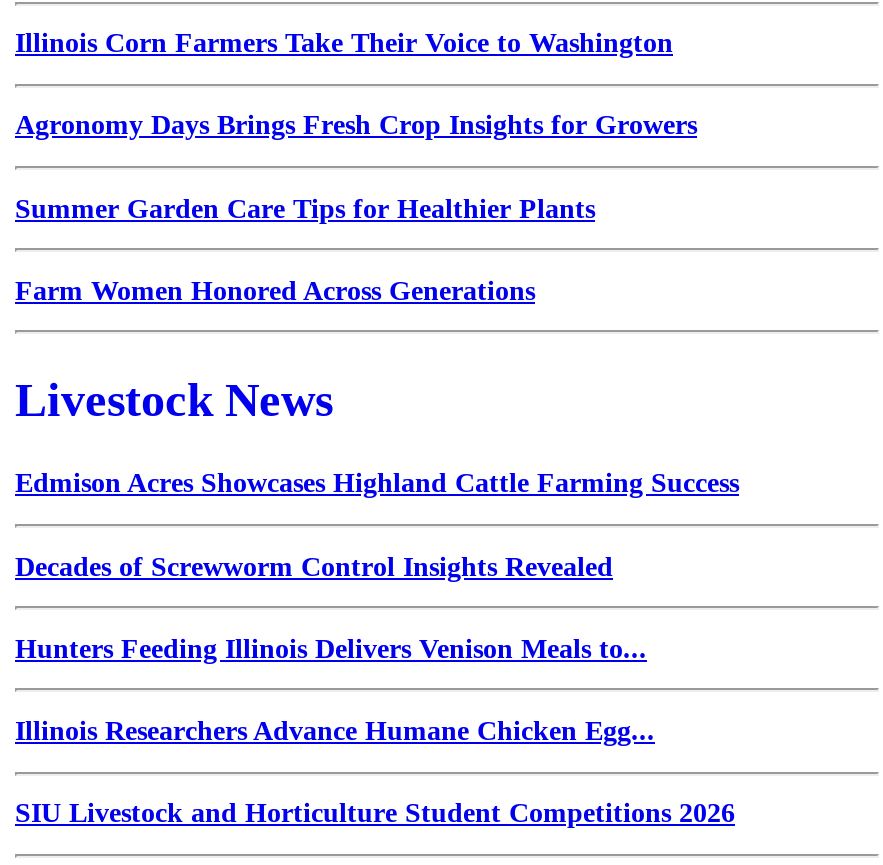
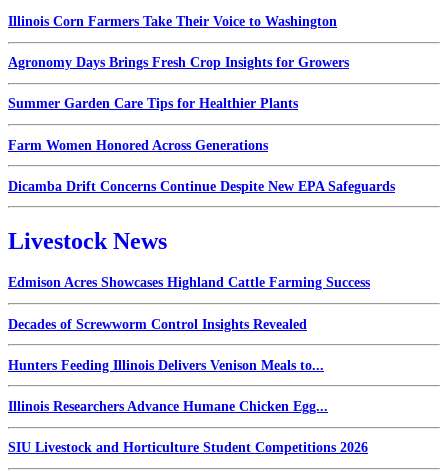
none -> [8,179,395,194] Dicamba Drift Concerns Continue Despite New EPA Safeguards

